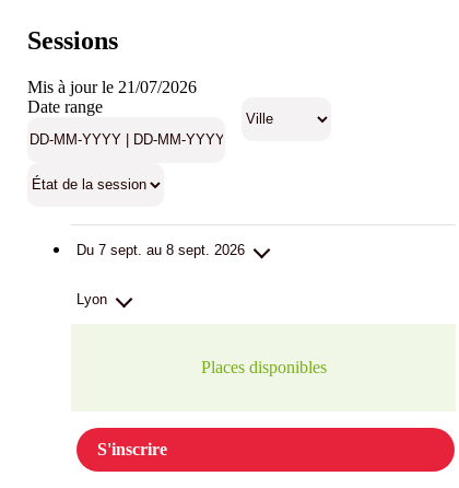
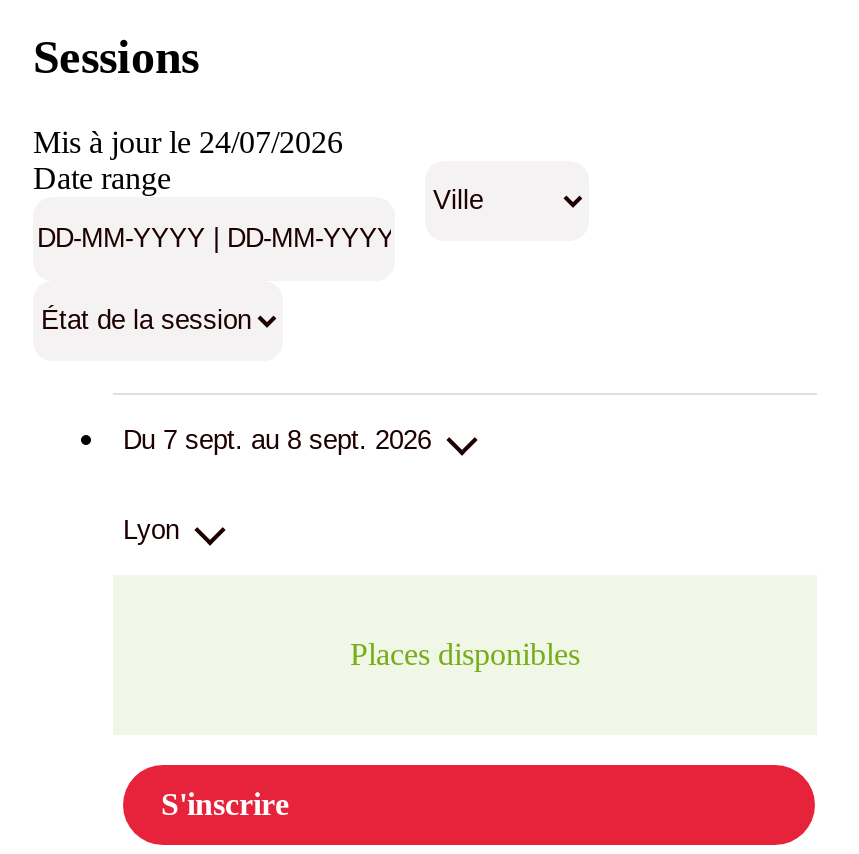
[27,77,197,96] Mis à jour le 21/07/2026 -> [33,125,343,159] Mis à jour le 24/07/2026

